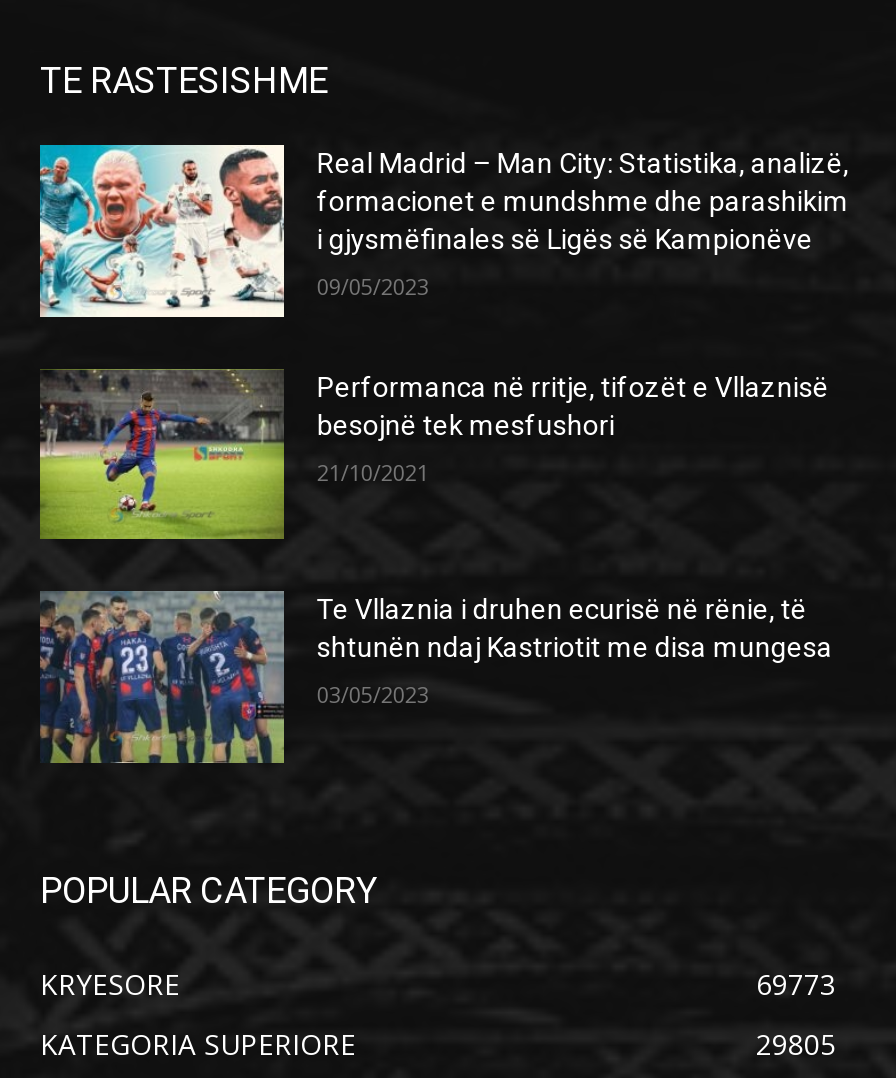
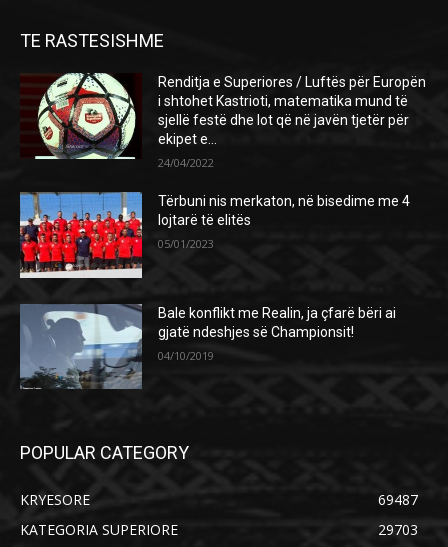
[38,143,849,319] [image] | Real Madrid – Man City: Statistika, analizë, | formacionet e mundshme dhe parashikim | i gjysmëfinales së Ligës së Kampionëve -> [20,73,426,159] [image] | Renditja e Superiores / Luftës për Europën | i shtohet Kastrioti, matematika mund të | sjellë festë dhe lot që në javën tjetër për | ekipet e...
[317,271,429,301] 09/05/2023 -> [158,155,214,170] 24/04/2022
[38,369,829,541] [image] | Performanca në rritje, tifozët e Vllaznisë | besojnë tek mesfushori -> [19,192,410,279] [image] | Tërbuni nis merkaton, në bisedime me 4 | lojtarë të elitës
[317,457,429,487] 21/10/2021 -> [158,236,214,251] 05/01/2023
[40,589,833,763] [image] | Te Vllaznia i druhen ecurisë në rënie, të | shtunën ndaj Kastriotit me disa mungesa -> [20,303,396,389] [image] | Bale konflikt me Realin, ja çfarë bëri ai | gjatë ndeshjes së Championsit!
[317,680,429,710] 03/05/2023 -> [158,348,214,363] 04/10/2019
[756,965,836,1003] 69773 -> [378,490,418,509] 69487
[756,1025,836,1063] 29805 -> [378,520,418,539] 29703

